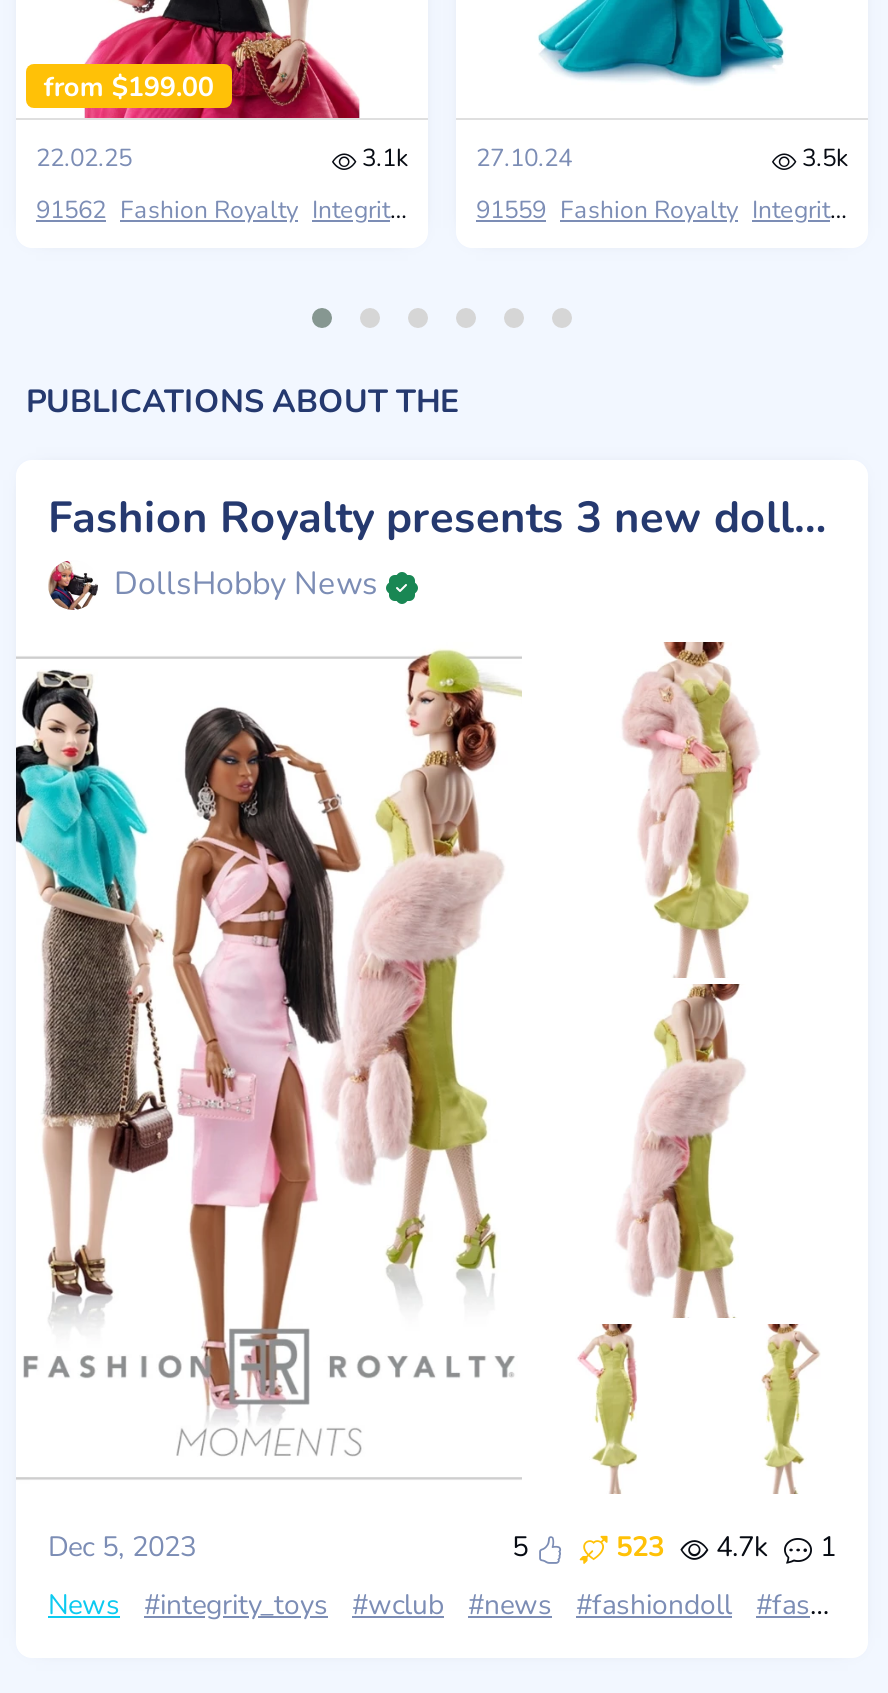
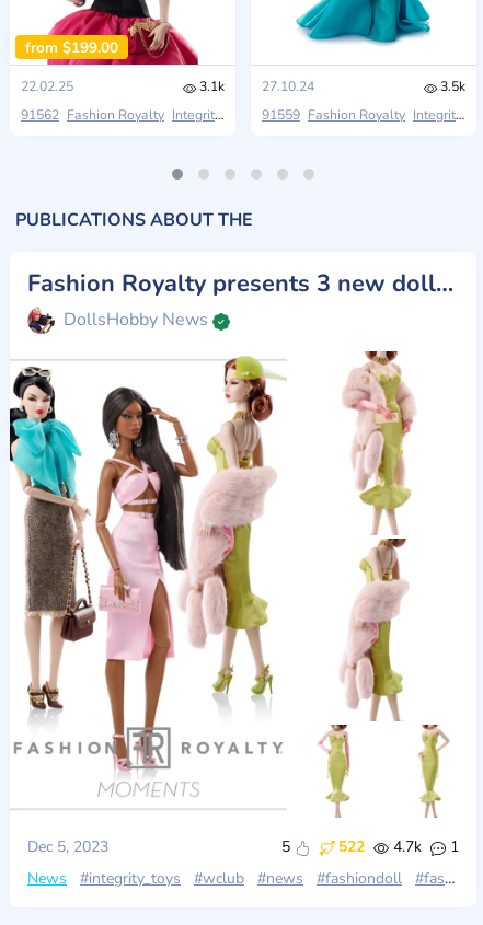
[608,1529,836,1567] 523 4.7k 1 -> [334,837,459,858] 522 4.7k 1

